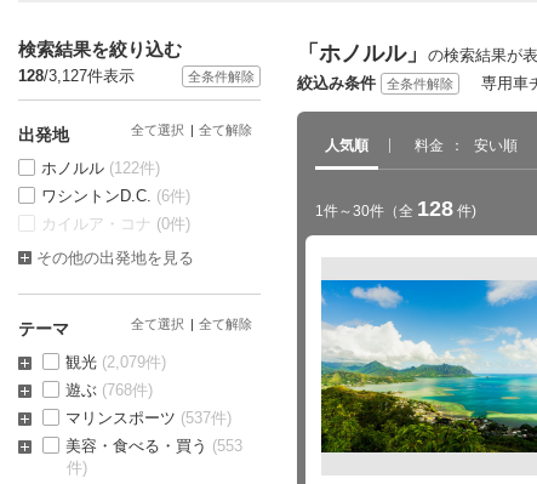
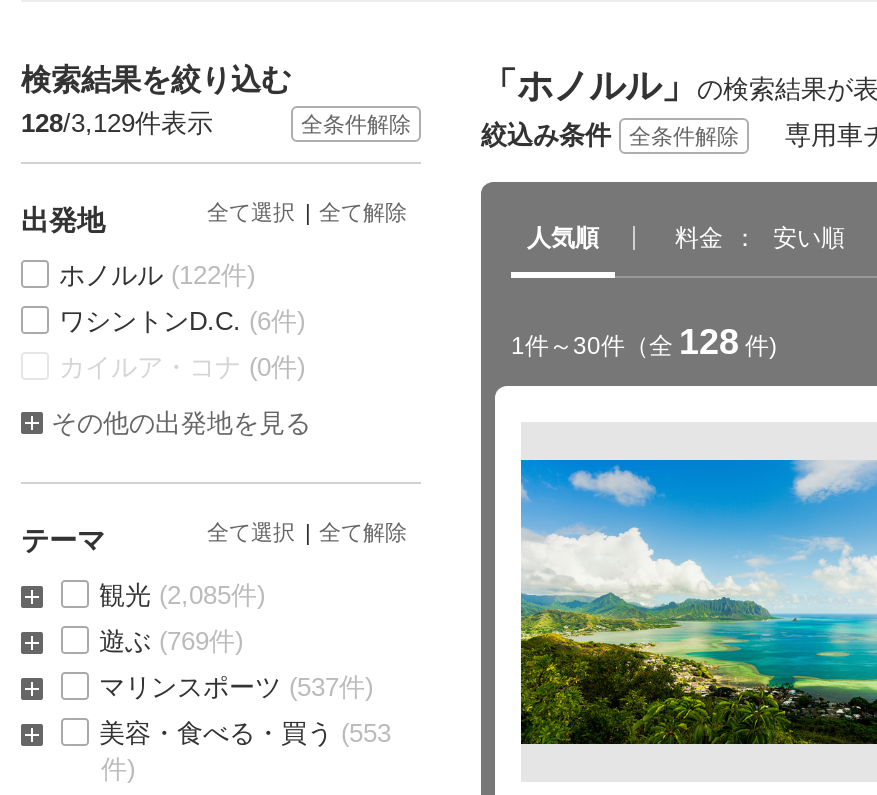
[18,66,135,85] 128/3,127件表示 -> [21,108,213,138] 128/3,129件表示
[65,353,166,371] 観光 (2,079件) -> [99,580,265,610] 観光 (2,085件)
[65,381,153,399] 遊ぶ (768件) -> [99,626,243,656] 遊ぶ (769件)

